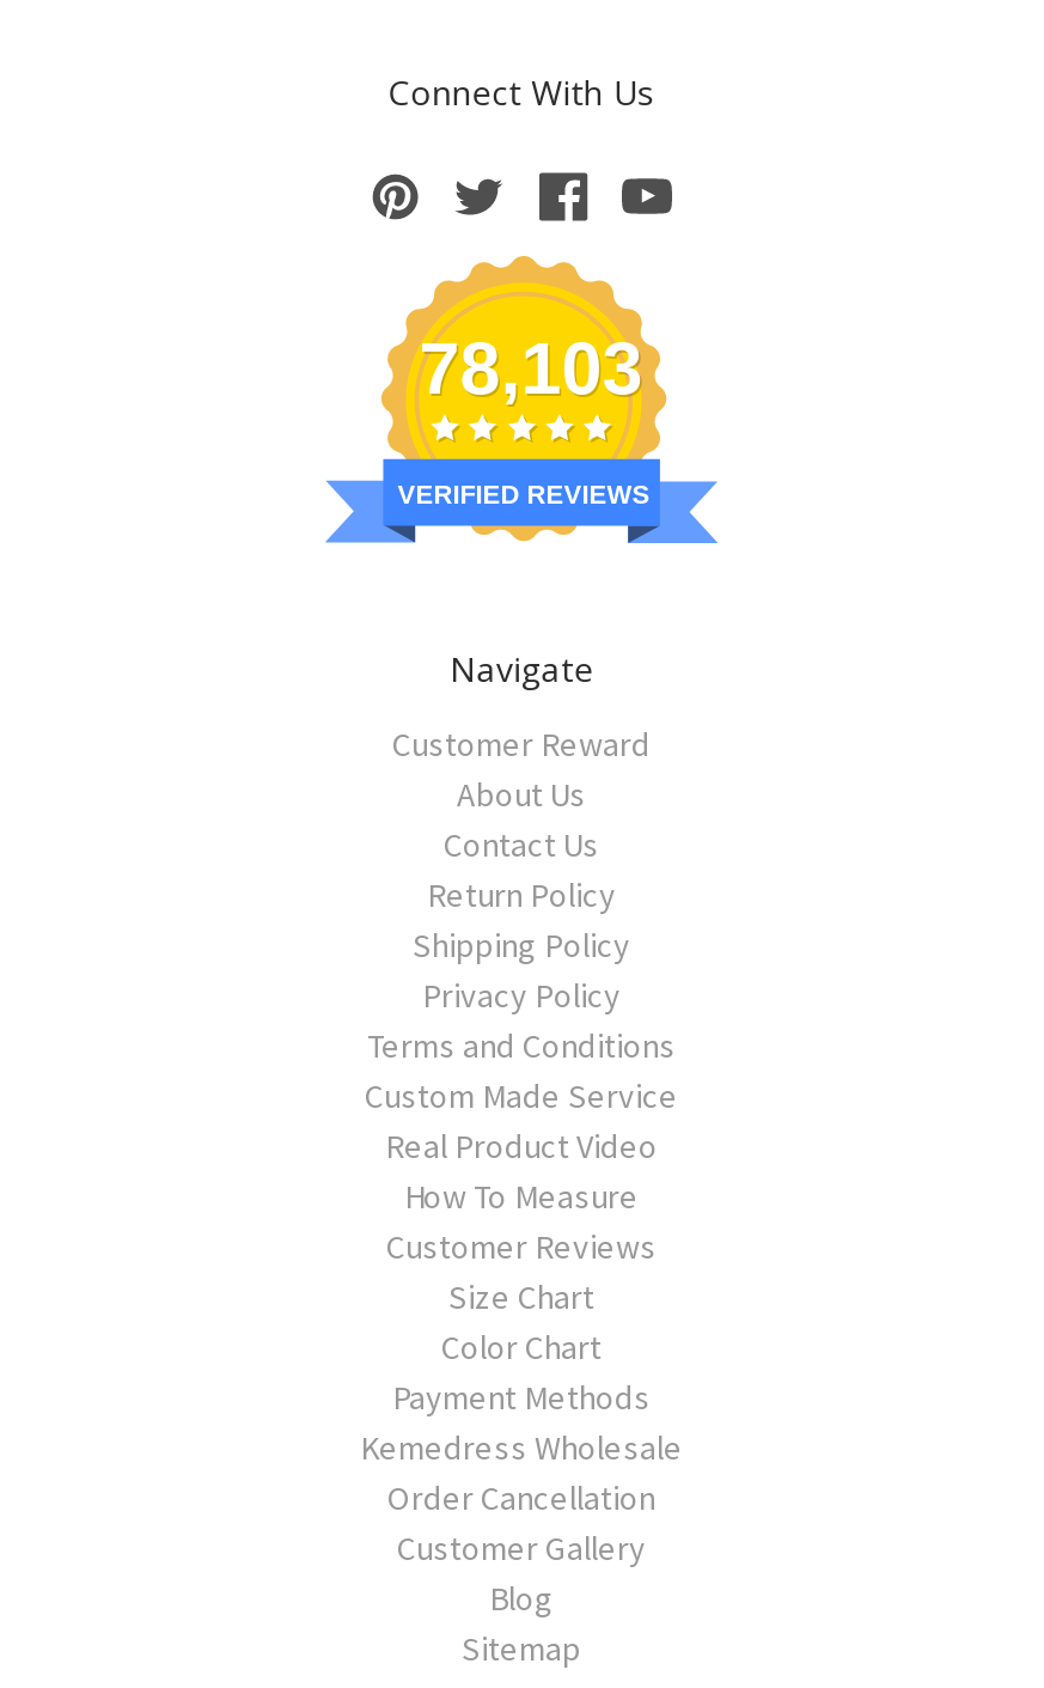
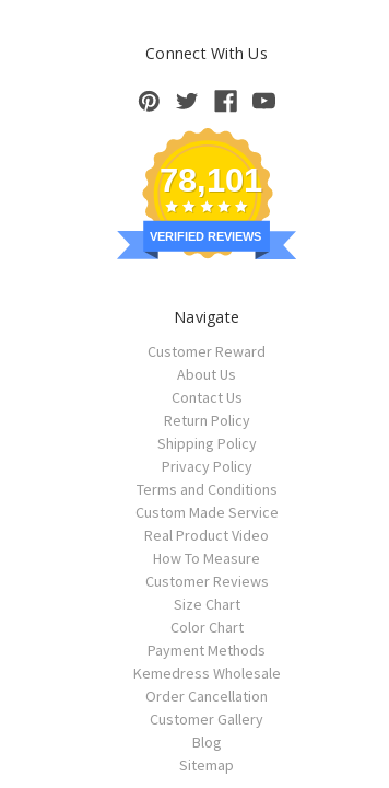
[418,326,641,408] 78,103 -> [159,160,262,198] 78,101

